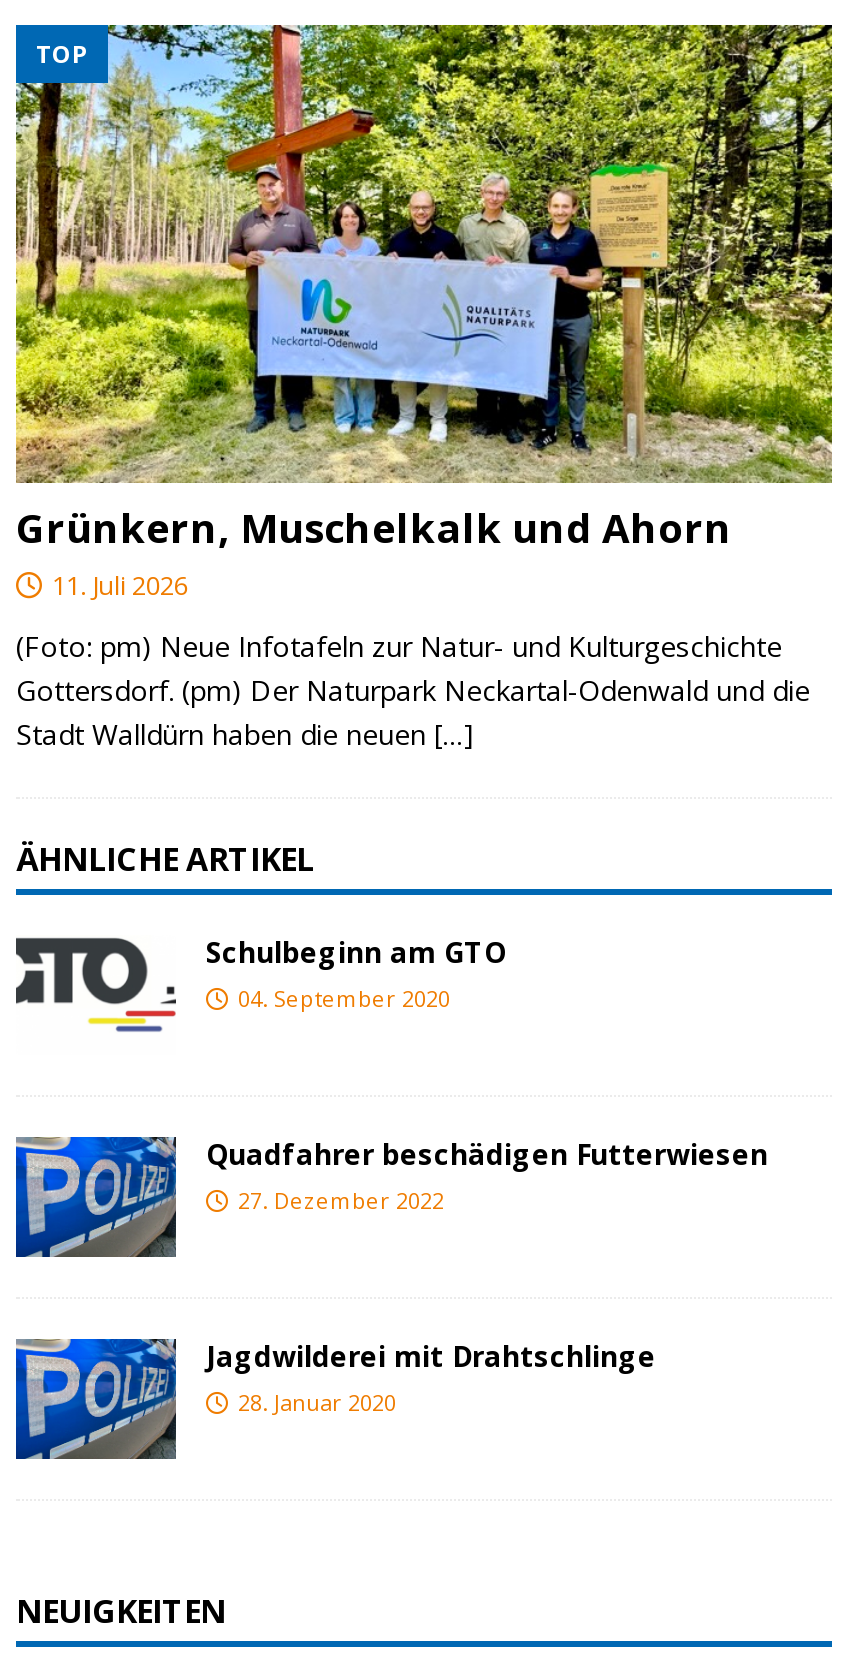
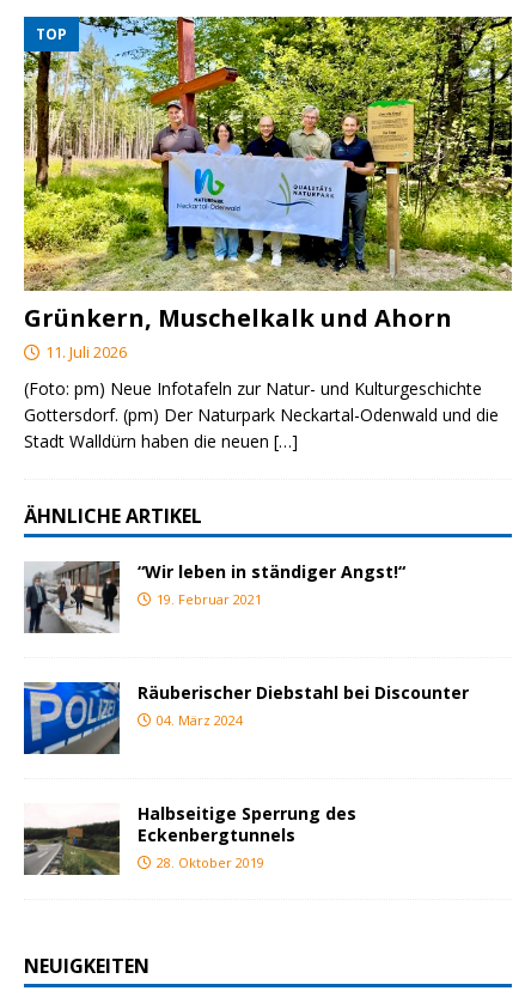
[14,934,506,1056] [image] | Schulbeginn am GTO | 04. September 2020 -> [24,560,405,634] [image] | “Wir leben in ständiger Angst!“ | 19. Februar 2021
[206,1136,768,1216] Quadfahrer beschädigen Futterwiesen | 27. Dezember 2022 -> [138,681,469,729] Räuberischer Diebstahl bei Discounter | 04. März 2024
[14,1336,656,1460] [image] | Jagdwilderei mit Drahtschlinge | 28. Januar 2020 -> [23,802,356,876] [image] | Halbseitige Sperrung des | Eckenbergtunnels | 28. Oktober 2019

